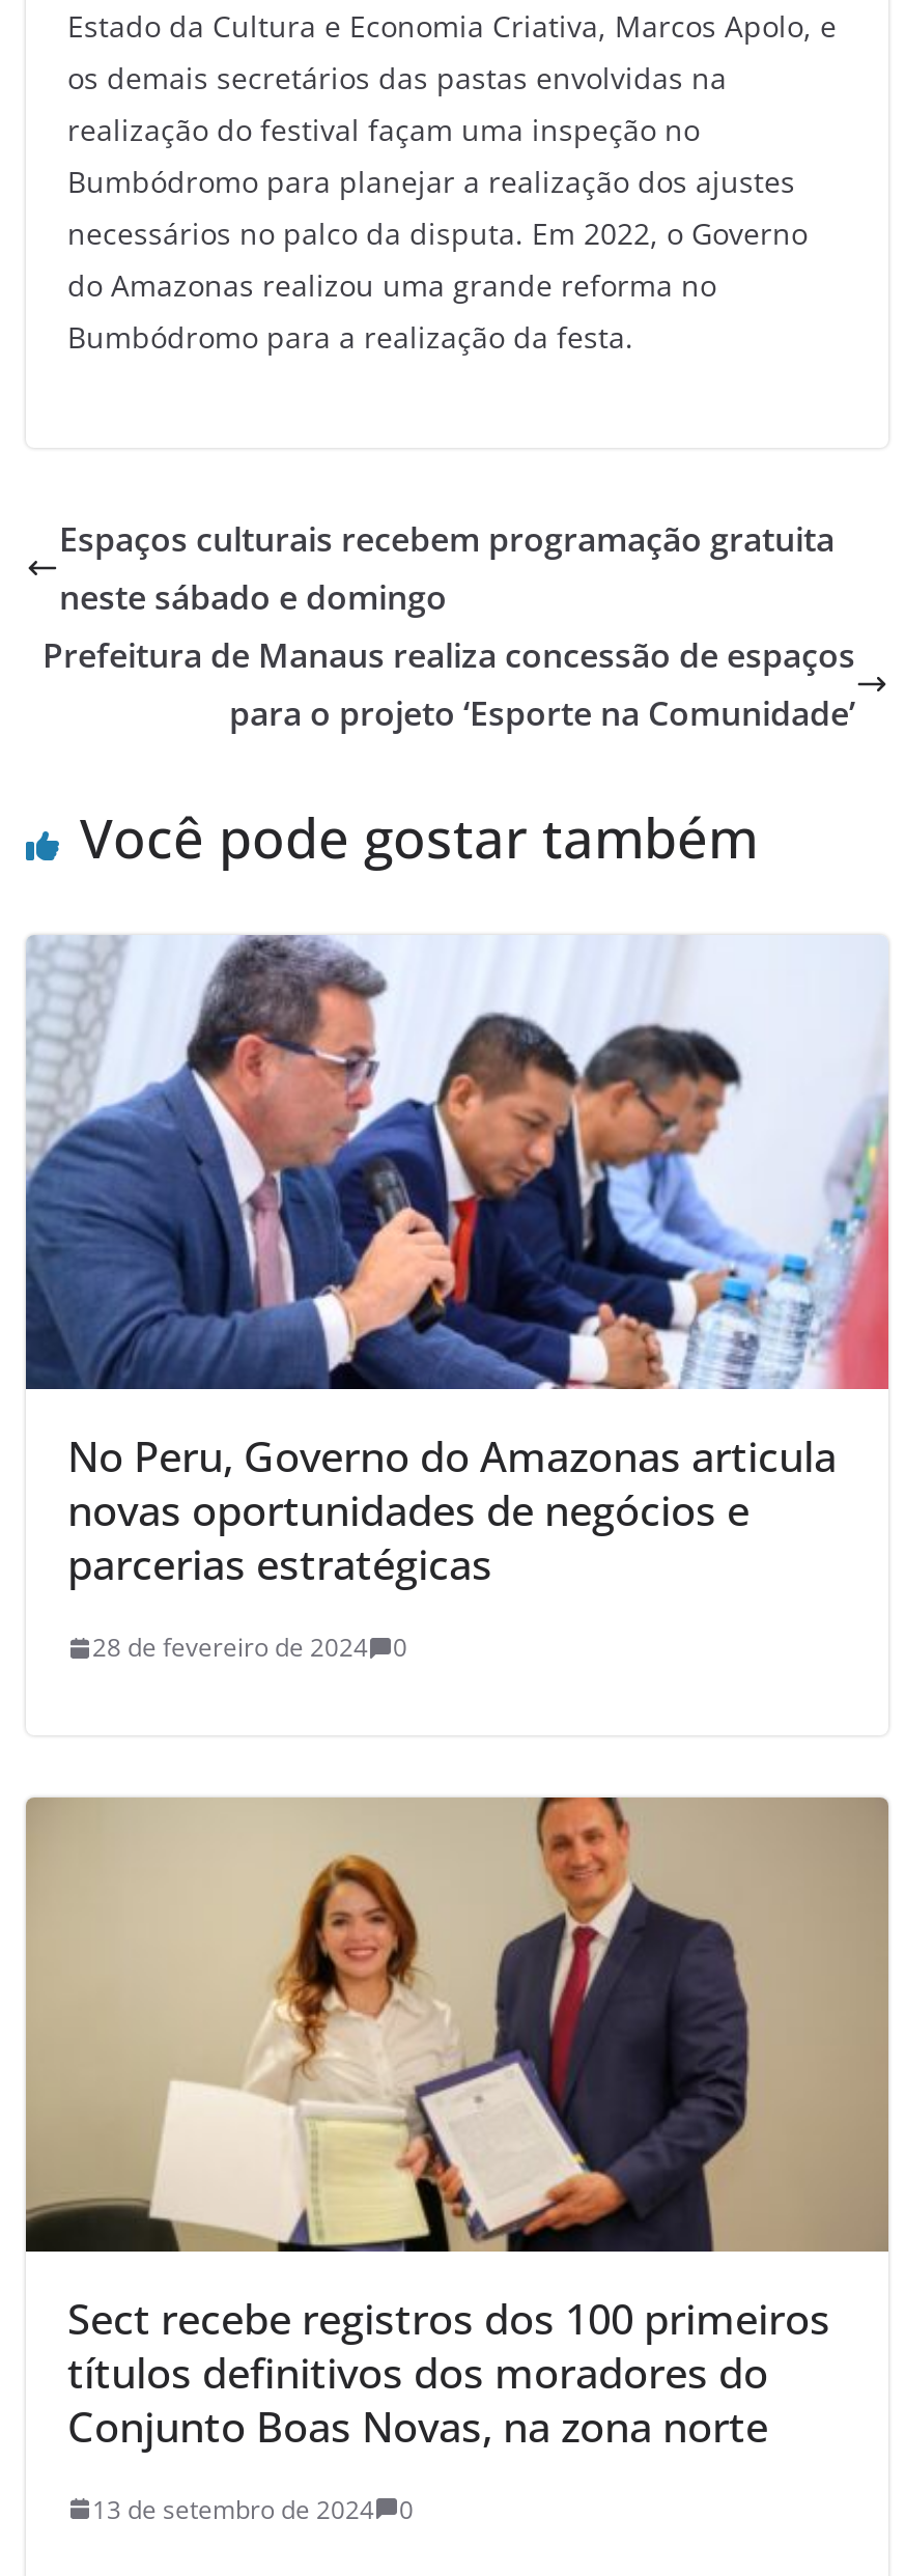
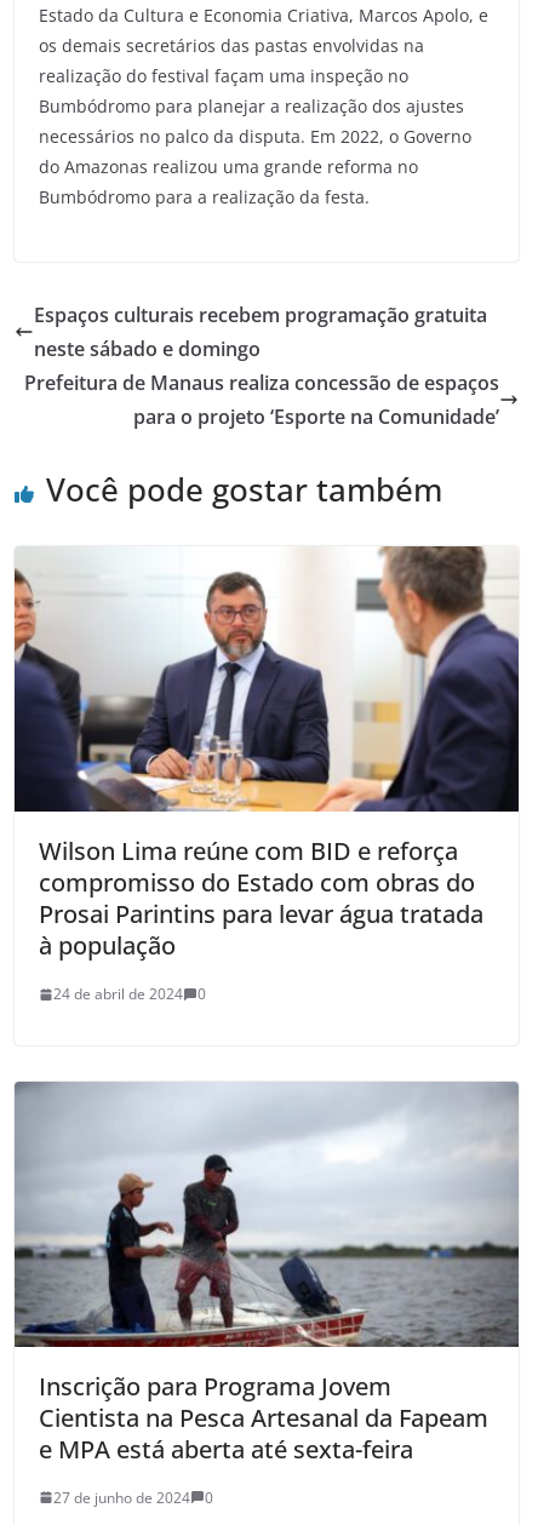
[24,933,890,1592] [image] | No Peru, Governo do Amazonas articula | novas oportunidades de negócios e | parcerias estratégicas -> [13,545,520,962] [image] | Wilson Lima reúne com BID e reforça | compromisso do Estado com obras do | Prosai Parintins para levar água tratada | à população
[92,1630,368,1665] 28 de fevereiro de 2024 -> [53,984,183,1004] 24 de abril de 2024
[26,1795,890,2454] [image] | Sect recebe registros dos 100 primeiros | títulos definitivos dos moradores do | Conjunto Boas Novas, na zona norte -> [13,1082,520,1465] [image] | Inscrição para Programa Jovem | Cientista na Pesca Artesanal da Fapeam | e MPA está aberta até sexta-feira
[92,2491,374,2527] 13 de setembro de 2024 -> [53,1487,190,1508] 27 de junho de 2024

